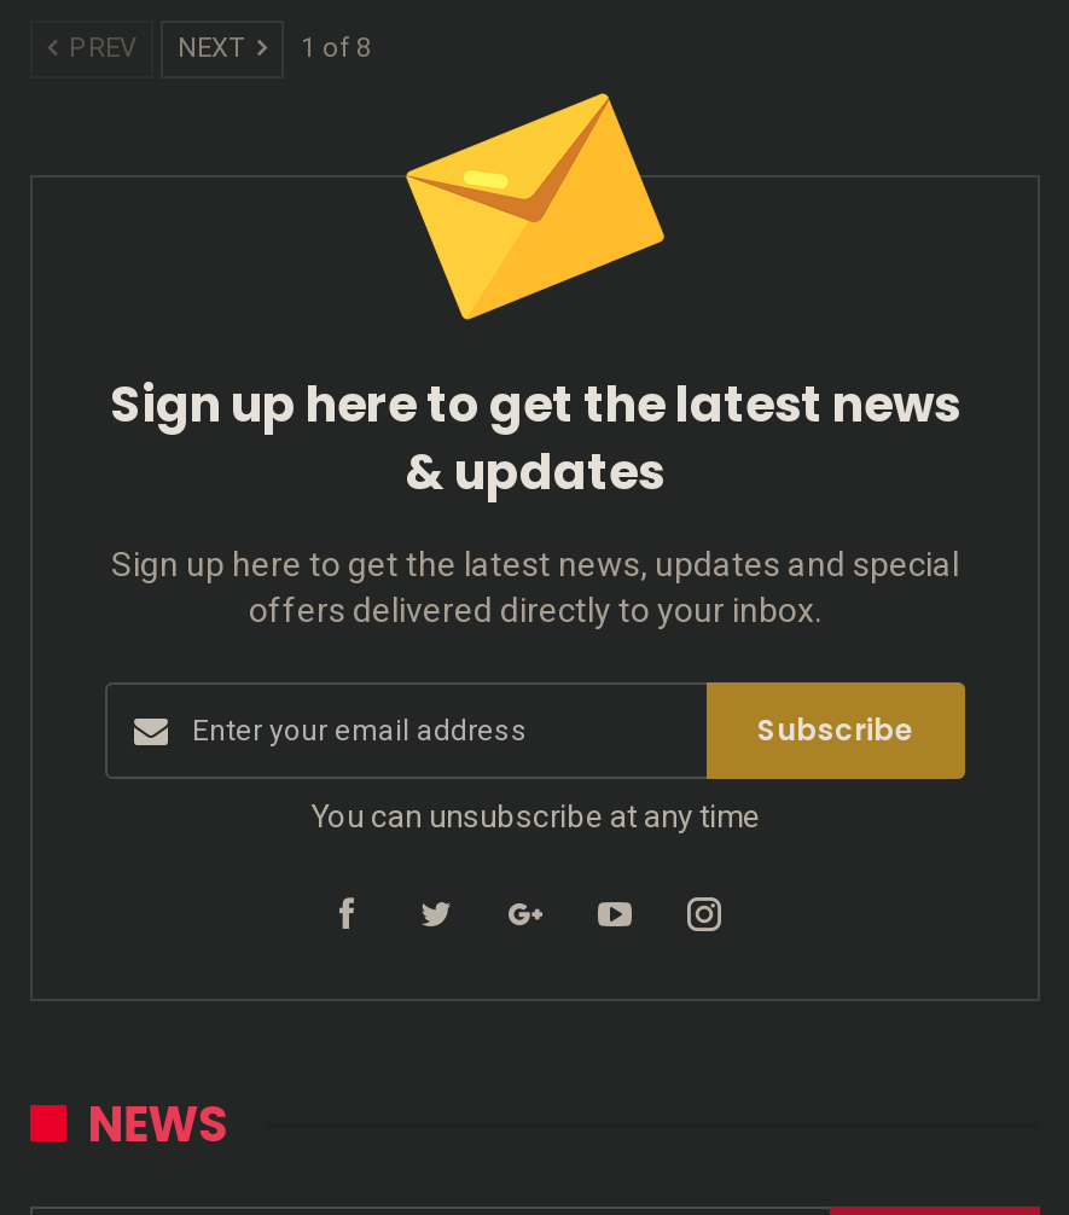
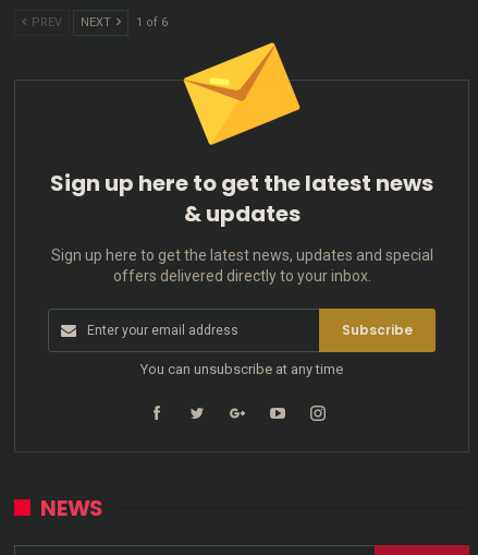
[62,32,371,64] PREV NEXT 1 of 8 -> [28,15,168,29] PREV NEXT 1 of 6

